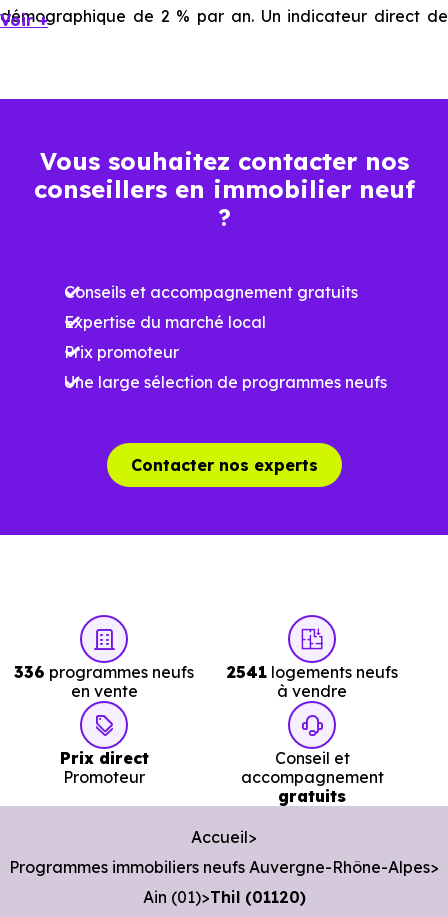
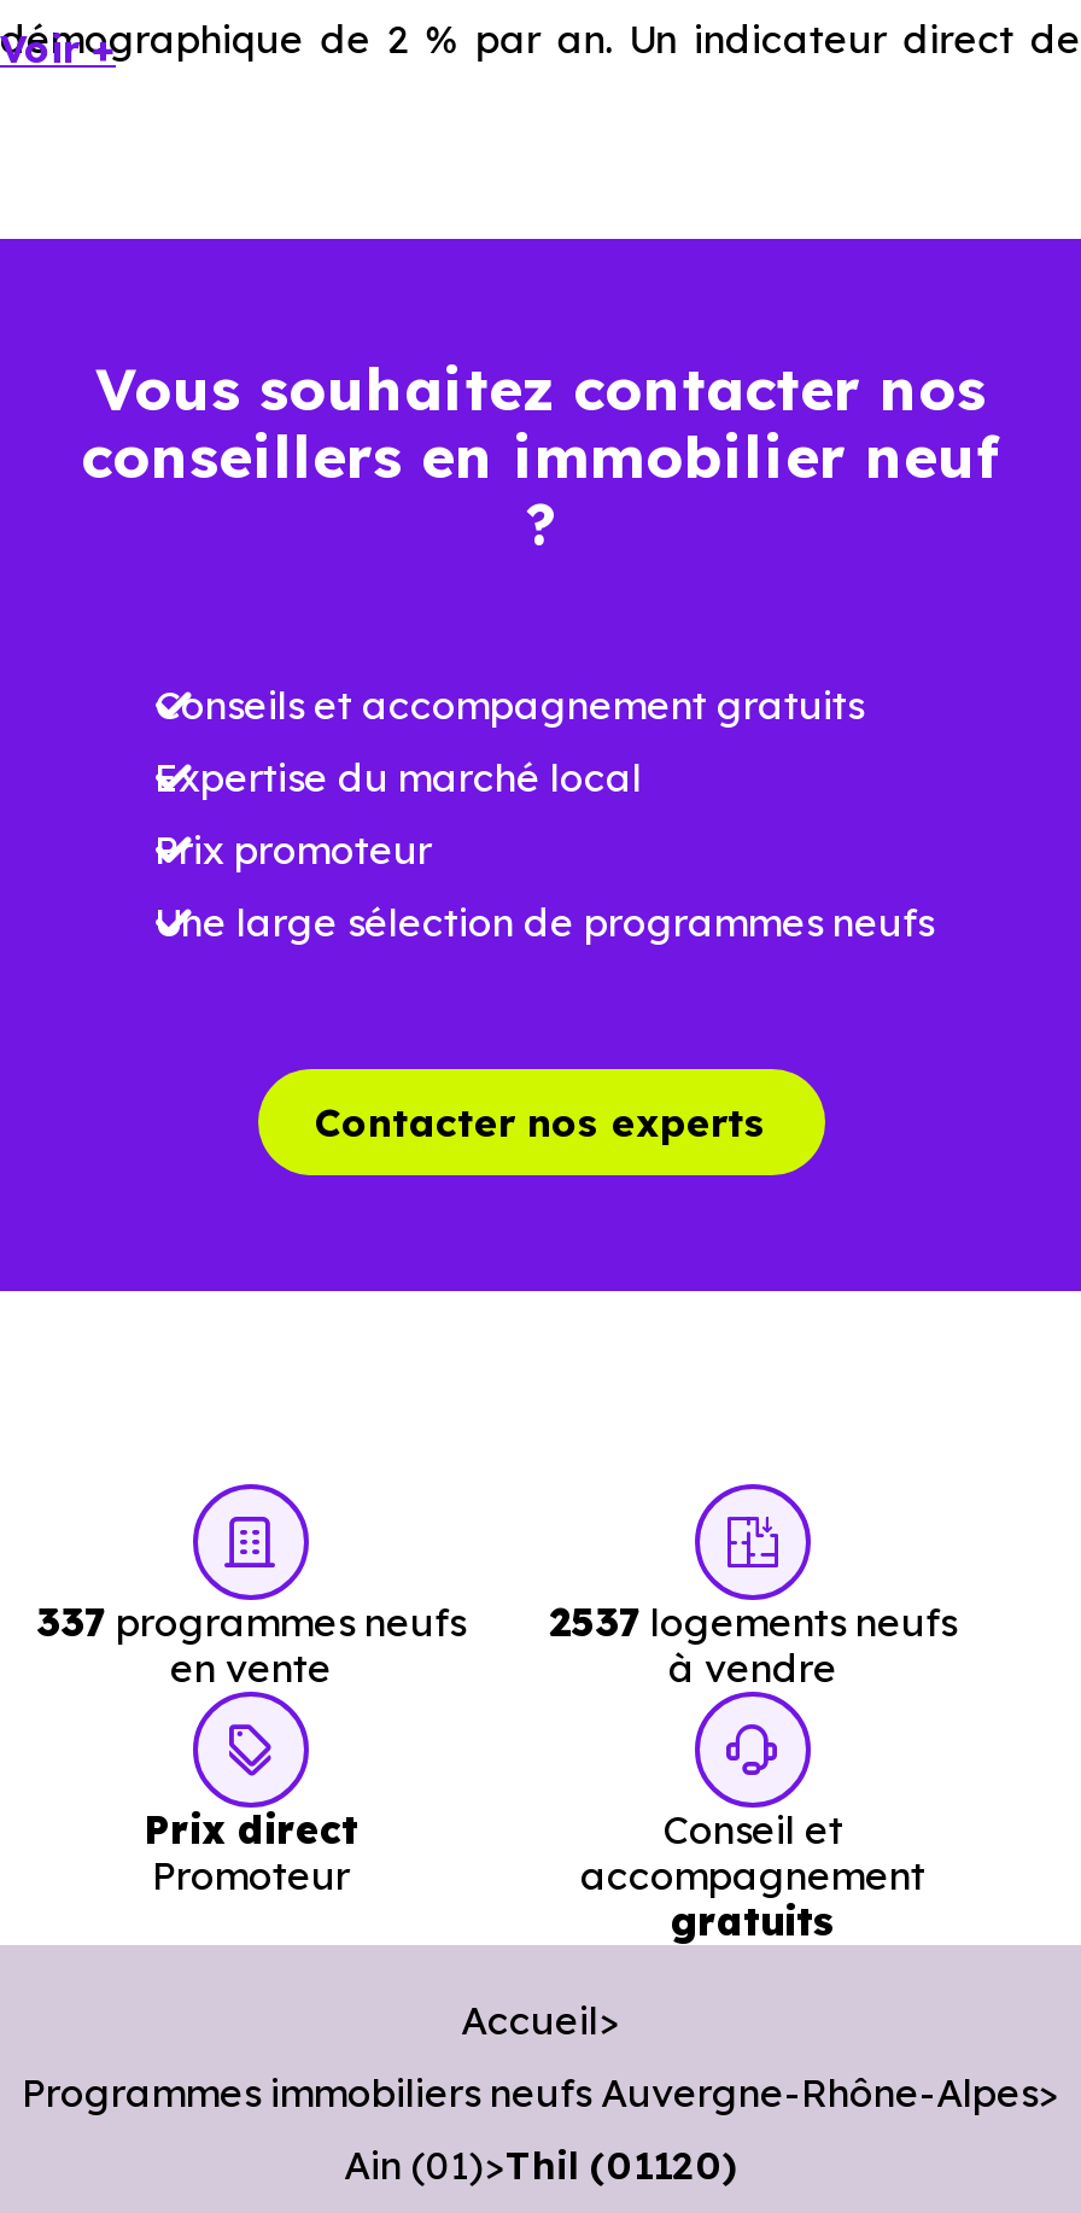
[14,662,194,682] 336 programmes neufs -> [36,1598,466,1646] 337 programmes neufs
[226,662,397,682] 2541 logements neufs -> [549,1598,957,1646] 2537 logements neufs

